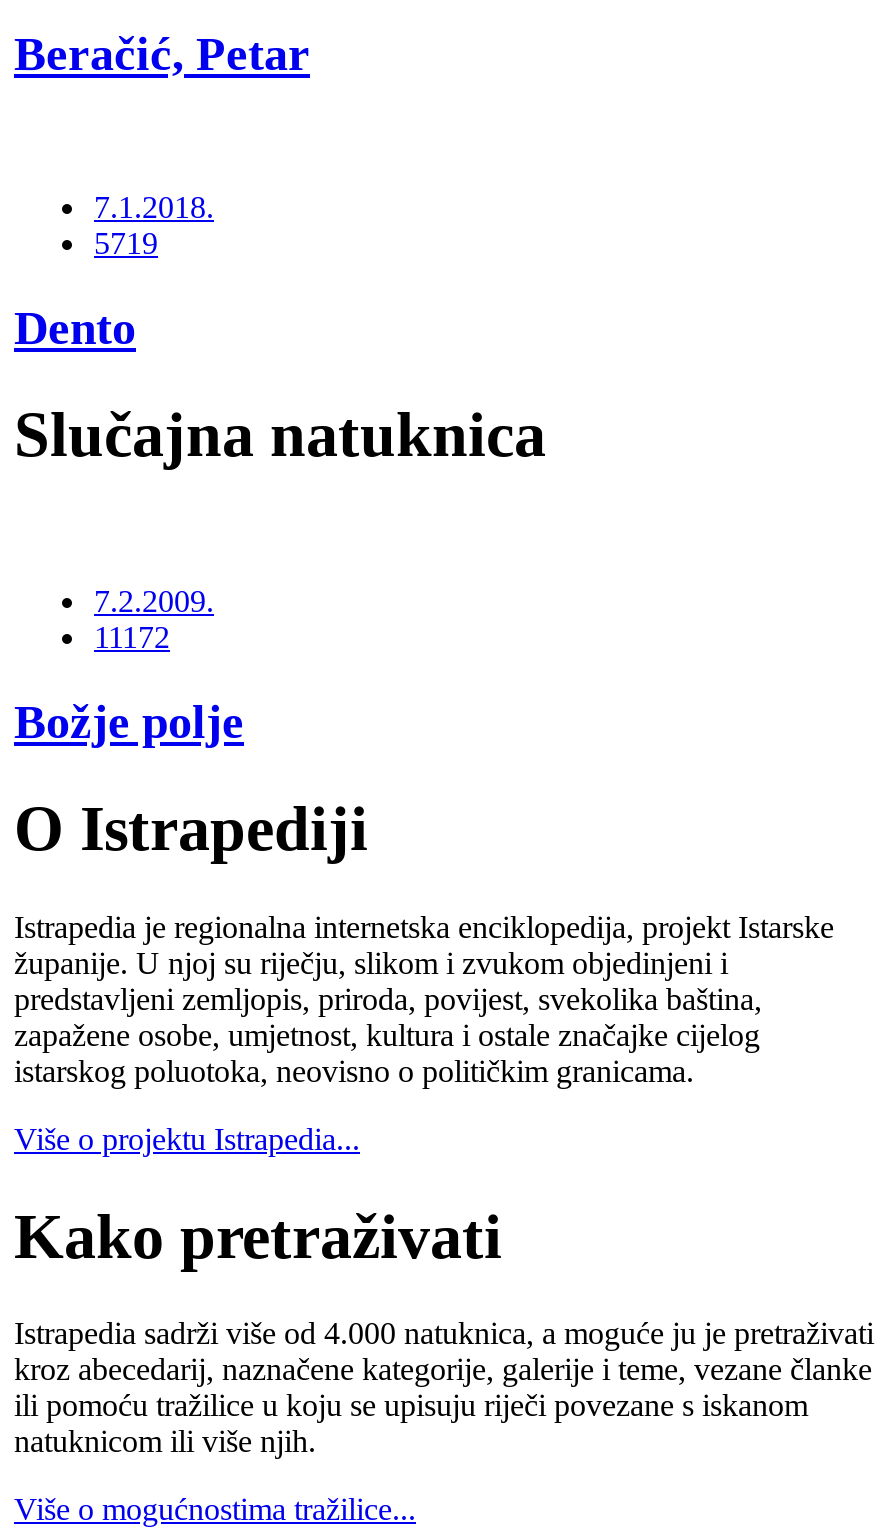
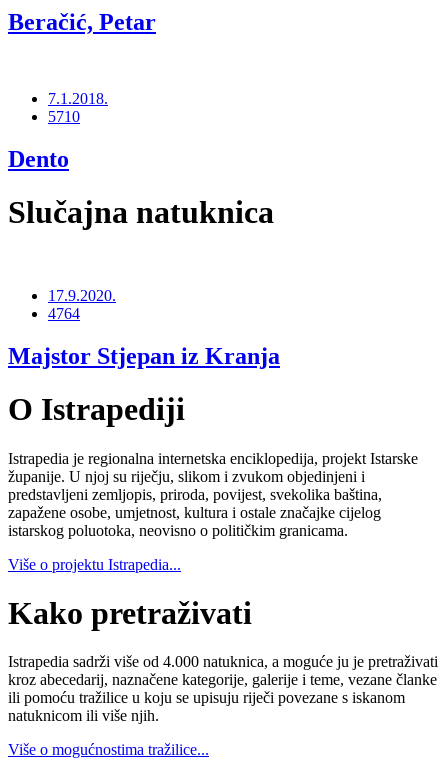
[94,226,158,260] 5719 -> [48,108,80,125] 5710
[94,584,214,654] 7.2.2009. | 11172 -> [48,287,116,322] 17.9.2020. | 4764
[14,695,244,747] Božje polje -> [8,343,280,369] Majstor Stjepan iz Kranja

